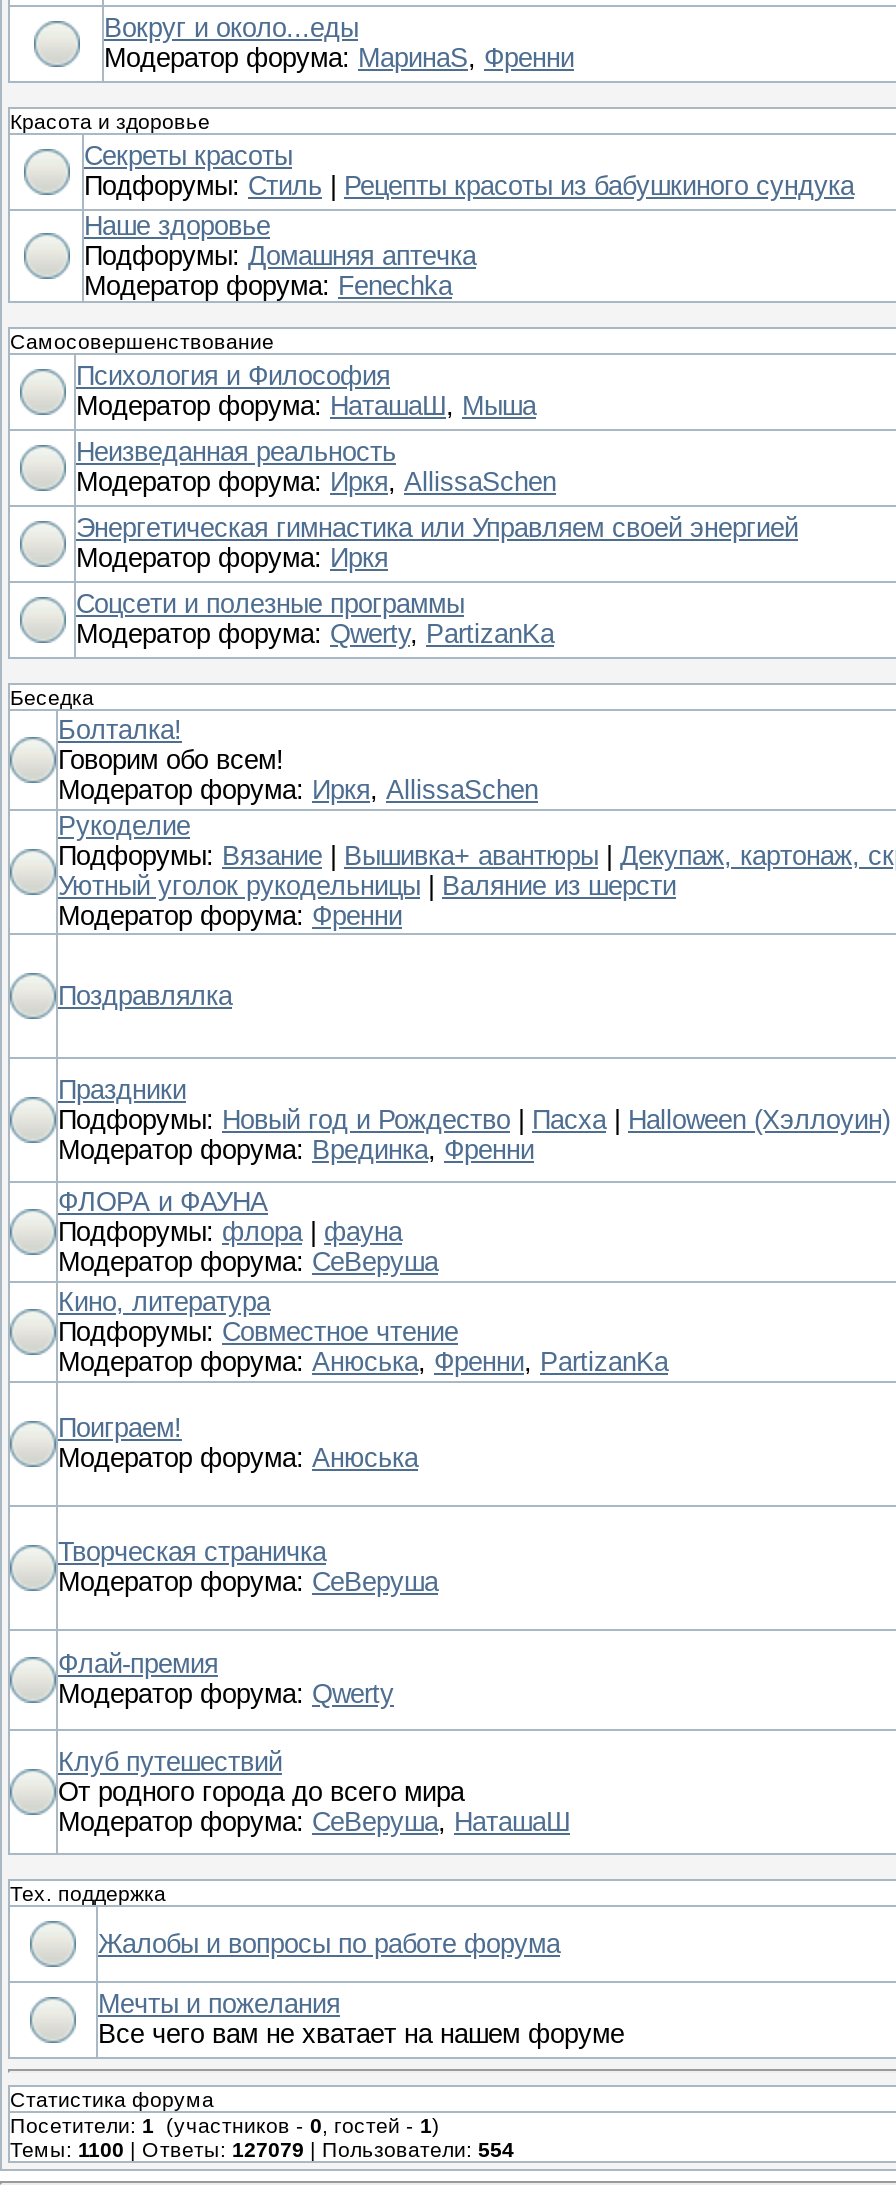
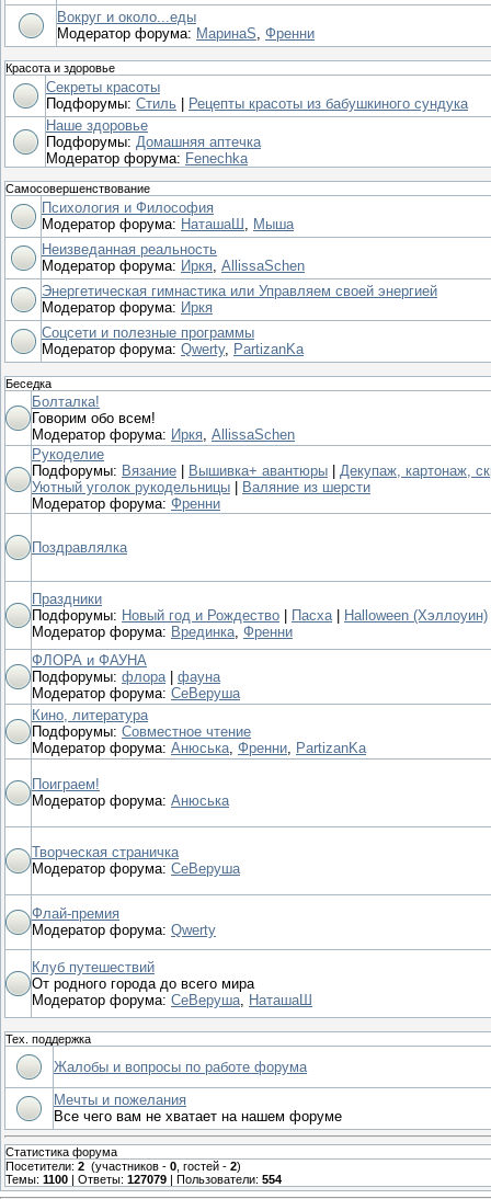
[10,2112,440,2136] Посетители: 1 (участников - 0, гостей - 1) -> [5,1159,241,1172] Посетители: 2 (участников - 0, гостей - 2)

